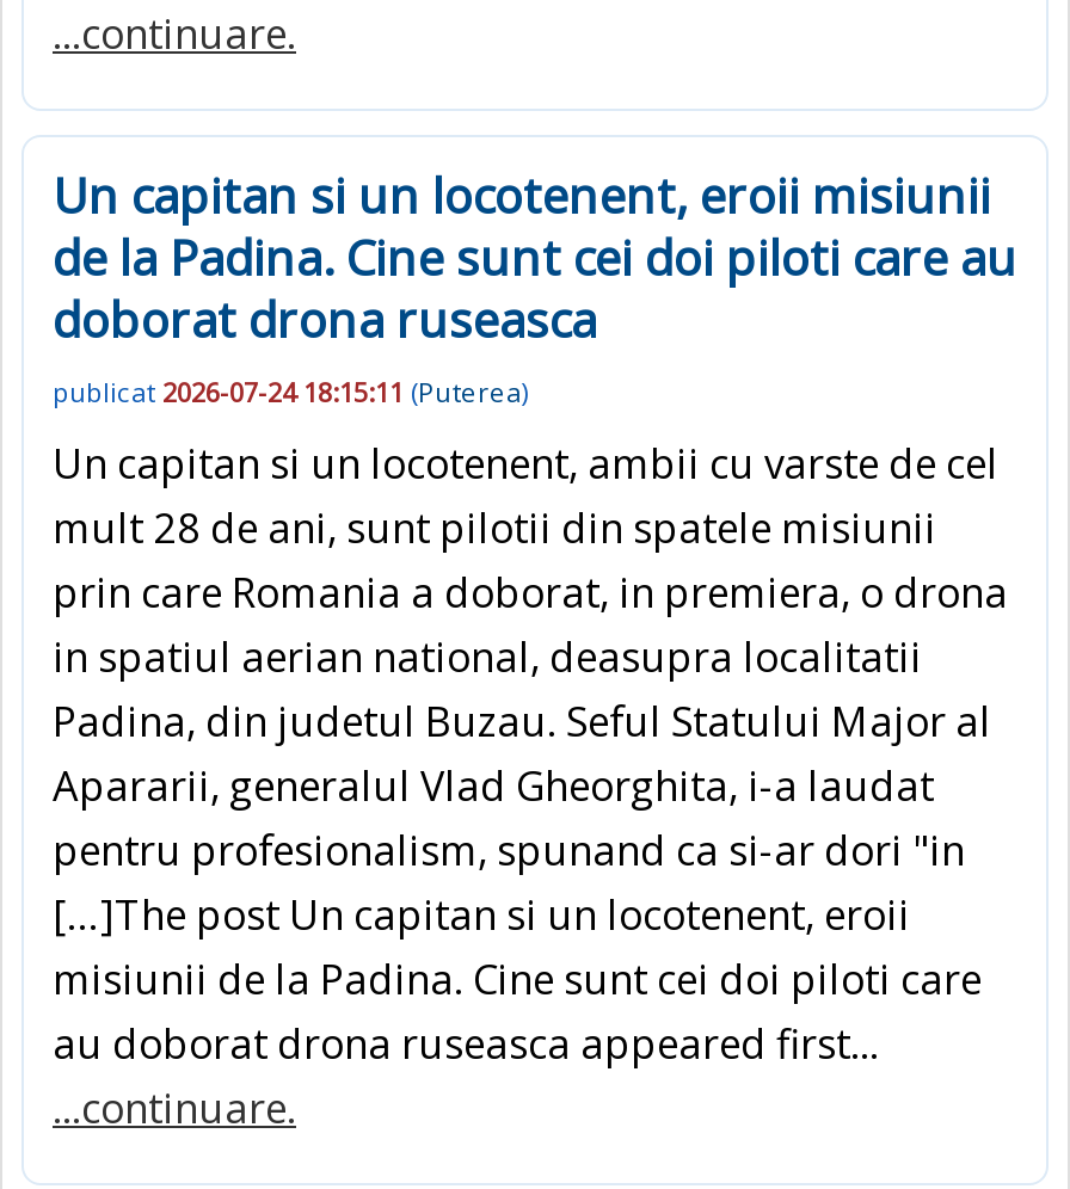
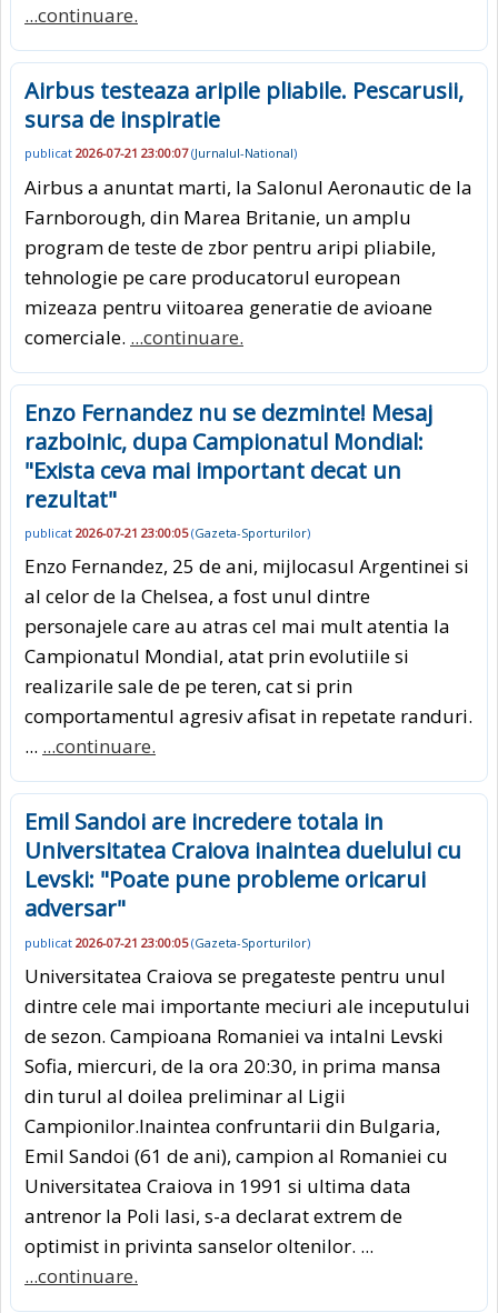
[53,163,1017,1072] Un capitan si un locotenent, eroii misiunii | de la Padina. Cine sunt cei doi piloti care au | doborat drona ruseasca | publicat 2026-07-24 18:15:11 (Puterea) | Un capitan si un locotenent, ambii cu varste de cel | mult 28 de ani, sunt pilotii din spatele misiunii | prin care Romania a doborat, in premiera, o drona | in spatiul aerian national, deasupra localitatii | Padina, din judetul Buzau. Seful Statului Major al | Apararii, generalul Vlad Gheorghita, i-a laudat | pentru profesionalism, spunand ca si-ar dori "in | […]The post Un capitan si un locotenent, eroii | misiunii de la Padina. Cine sunt cei doi piloti care | au doborat drona ruseasca appeared first... -> [24,76,472,1258] Airbus testeaza aripile pliabile. Pescarusii, | sursa de inspiratie | publicat 2026-07-21 23:00:07 (Jurnalul-National) | Airbus a anuntat marti, la Salonul Aeronautic de la | Farnborough, din Marea Britanie, un amplu | program de teste de zbor pentru aripi pliabile, | tehnologie pe care producatorul european | mizeaza pentru viitoarea generatie de avioane | comerciale....continuare. | Enzo Fernandez nu se dezminte! Mesaj | razboinic, dupa Campionatul Mondial: | "Exista ceva mai important decat un | rezultat" | publicat 2026-07-21 23:00:05 (Gazeta-Sporturilor) | Enzo Fernandez, 25 de ani, mijlocasul Argentinei si | al celor de la Chelsea, a fost unul dintre | personajele care au atras cel mai mult atentia la | Campionatul Mondial, atat prin evolutiile si | realizarile sale de pe teren, cat si prin | comportamentul agresiv afisat in repetate randuri. | ......continuare. | Emil Sandoi are incredere totala in | Universitatea Craiova inaintea duelului cu | Levski: "Poate pune probleme oricarui | adversar" | publicat 2026-07-21 23:00:05 (Gazeta-Sporturilor) | Universitatea Craiova se pregateste pentru unul | dintre cele mai importante meciuri ale inceputului | de sezon. Campioana Romaniei va intalni Levski | Sofia, miercuri, de la ora 20:30, in prima mansa | din turul al doilea preliminar al Ligii | Campionilor.Inaintea confruntarii din Bulgaria, | Emil Sandoi (61 de ani), campion al Romaniei cu | Universitatea Craiova in 1991 si ultima data | antrenor la Poli Iasi, s-a declarat extrem de | optimist in privinta sanselor oltenilor. ...

